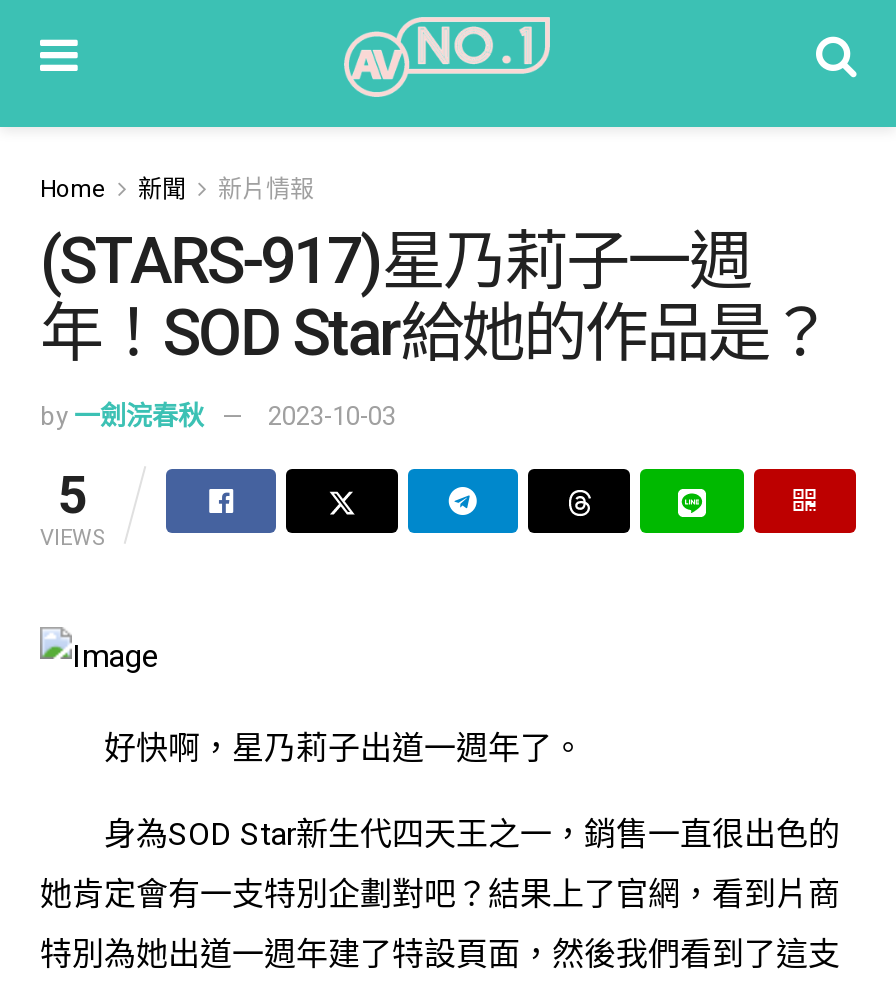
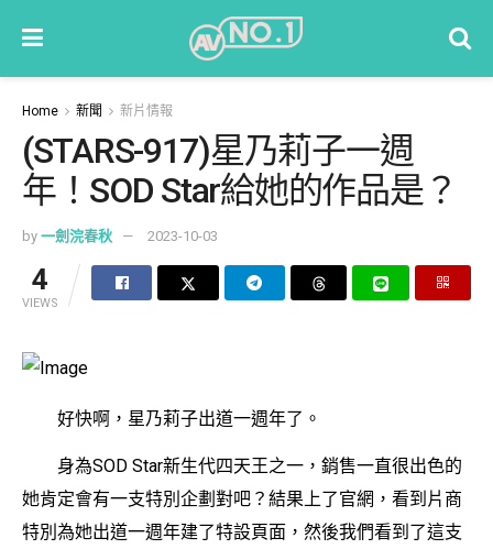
[58,465,88,525] 5 -> [32,263,48,296] 4

